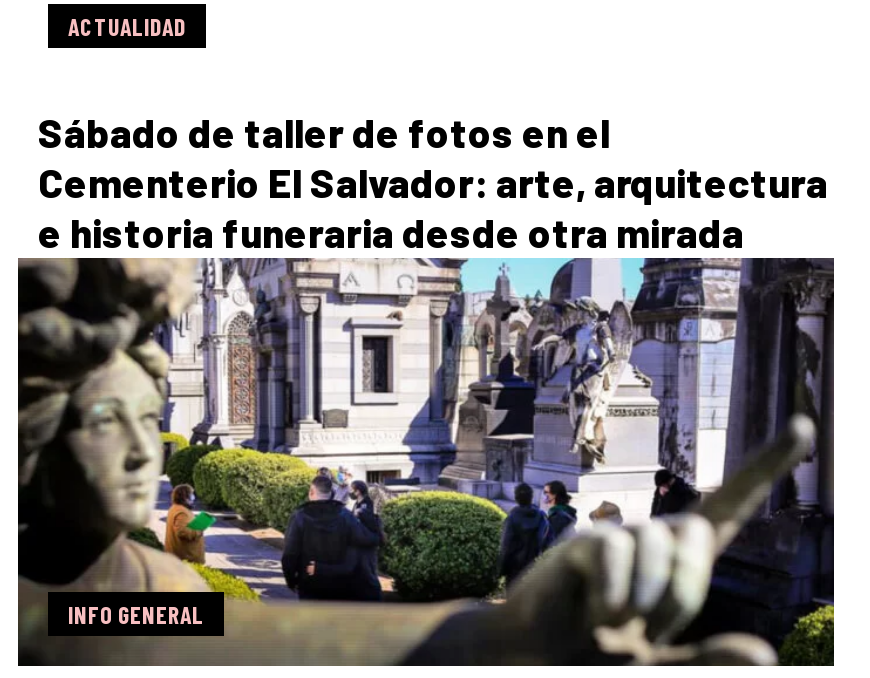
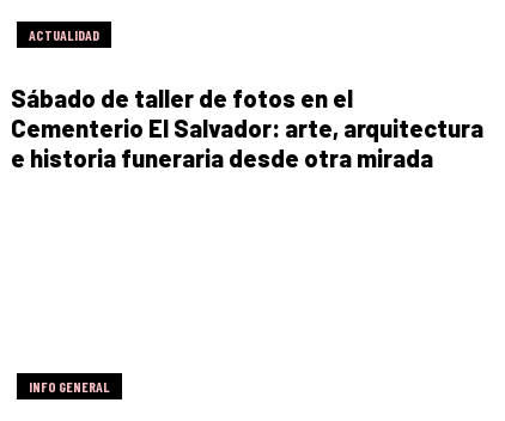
[16,256,836,668] [image] -> none

